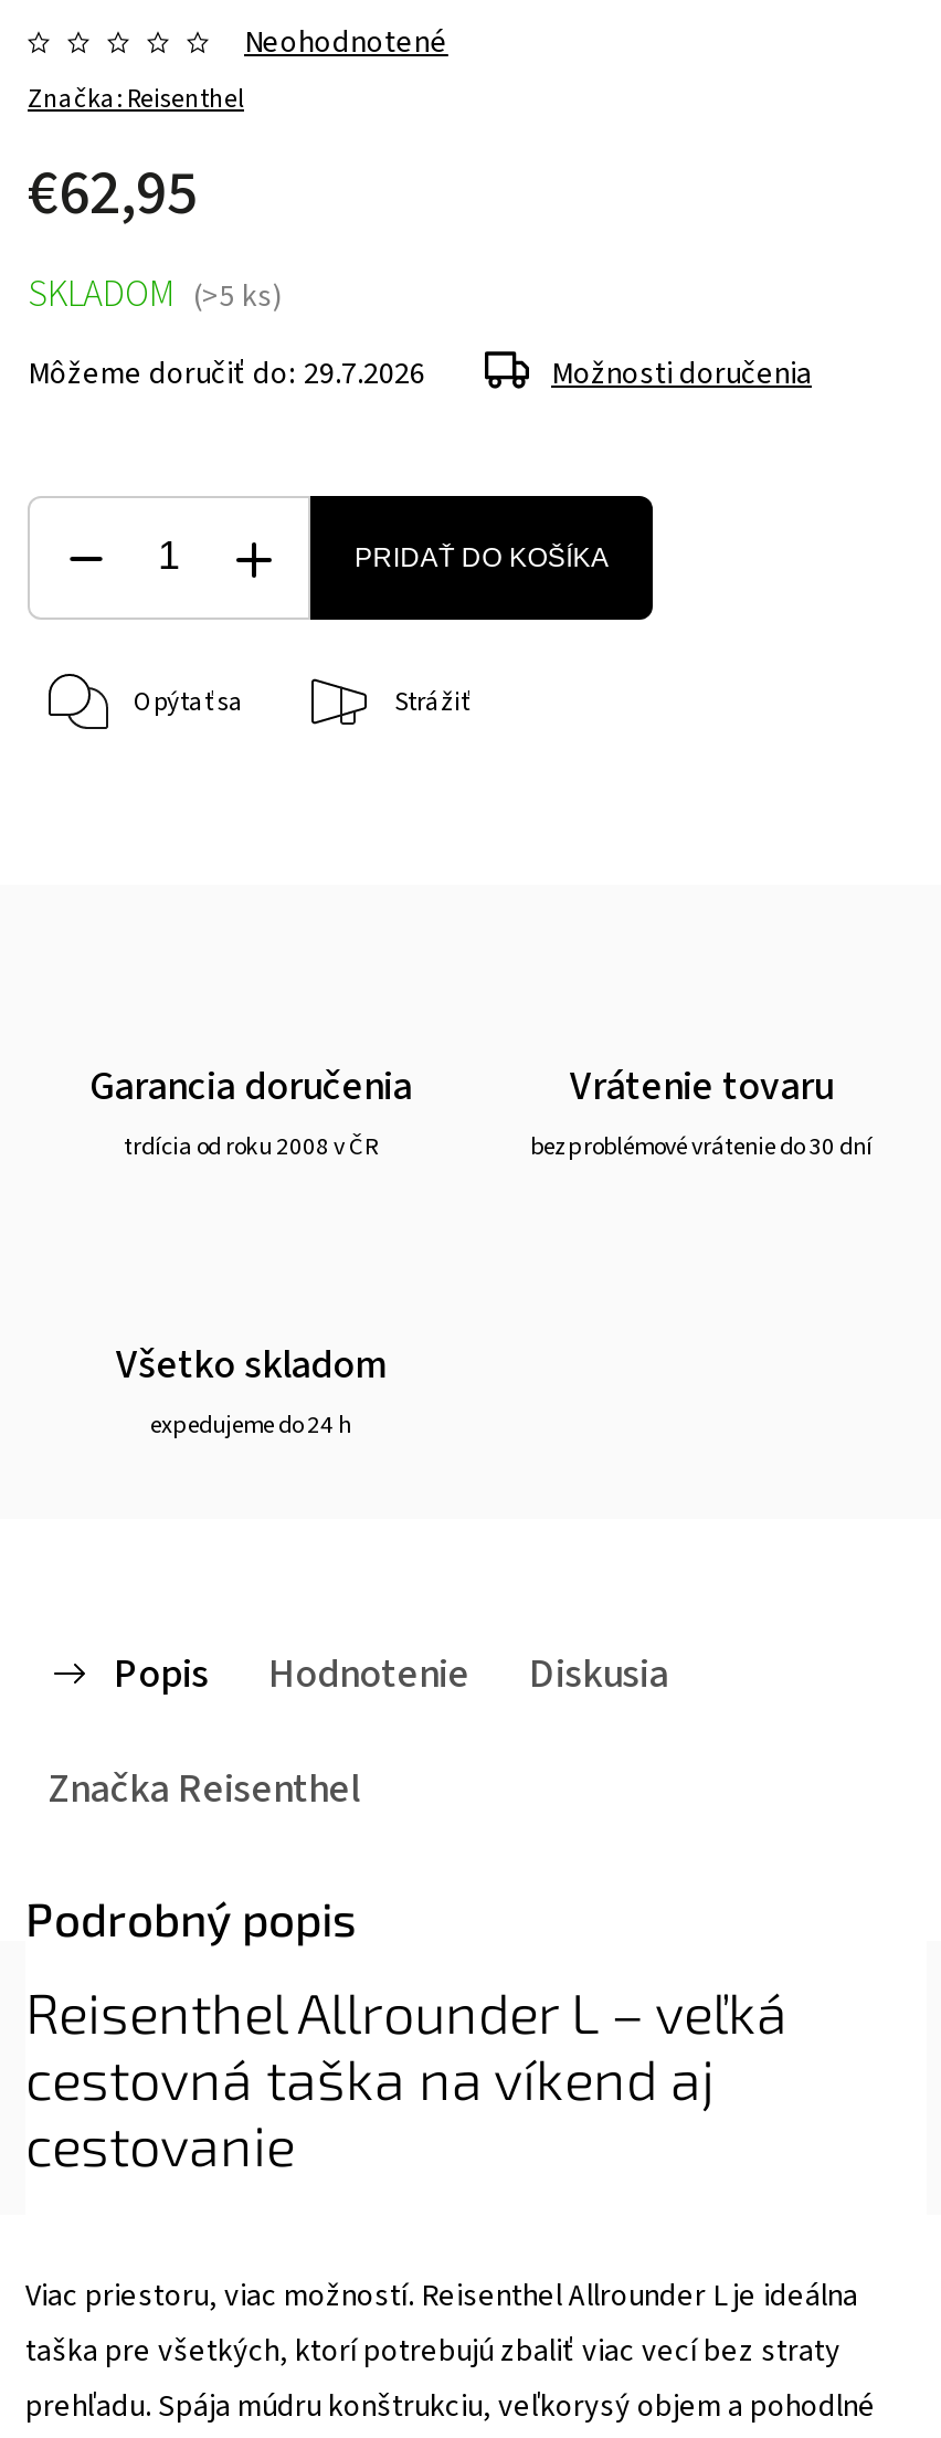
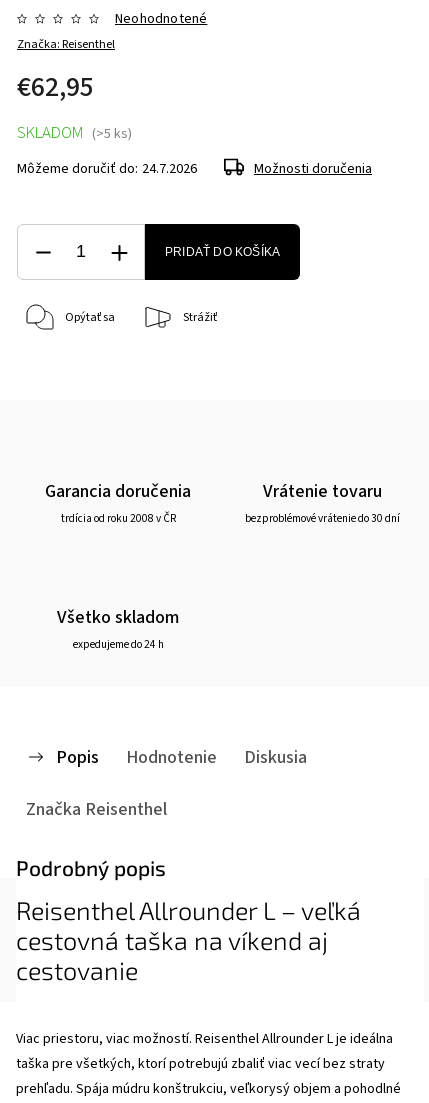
[28,353,425,397] Môžeme doručiť do: 29.7.2026 -> [17,159,197,179] Môžeme doručiť do: 24.7.2026

